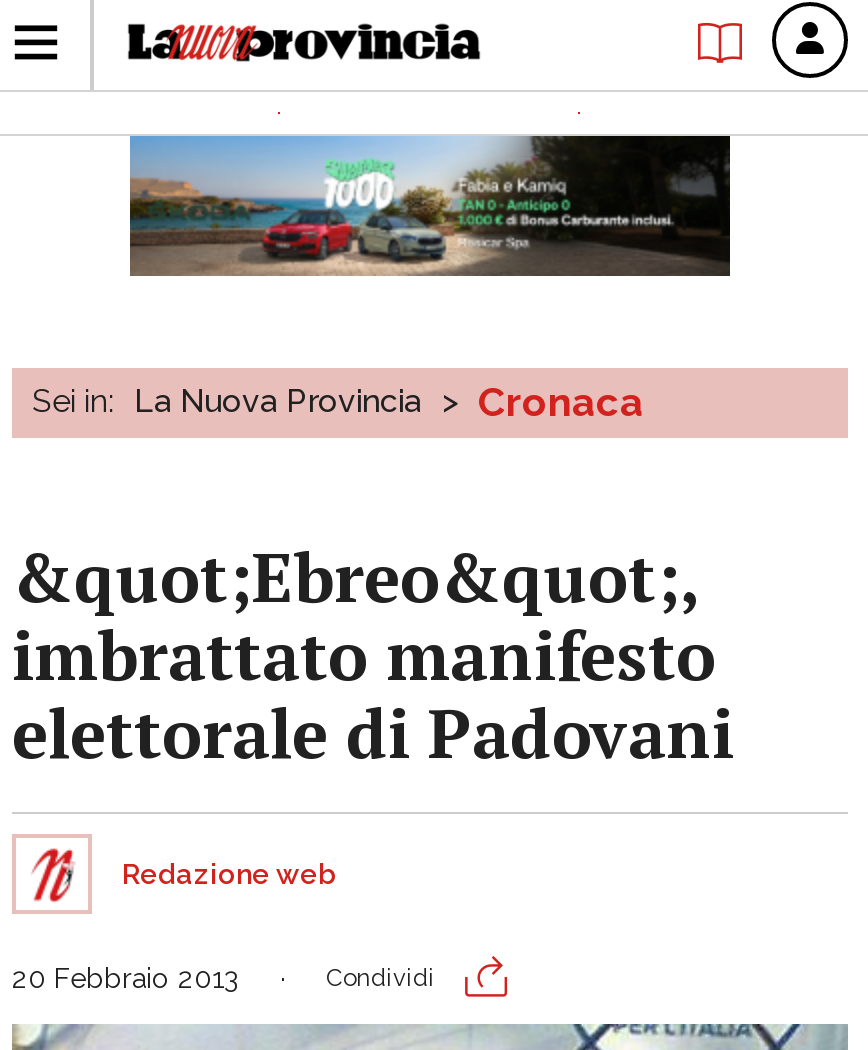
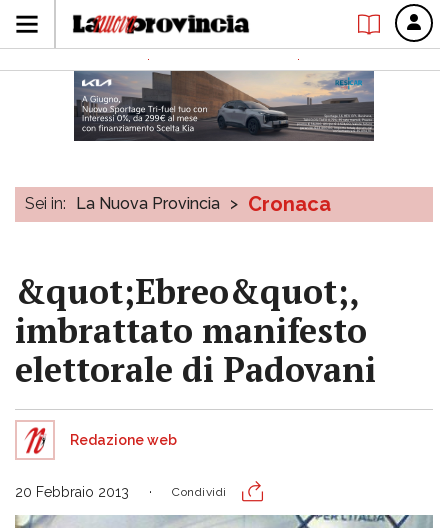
[130,134,732,278] [image] -> [73,70,375,142] [image]

